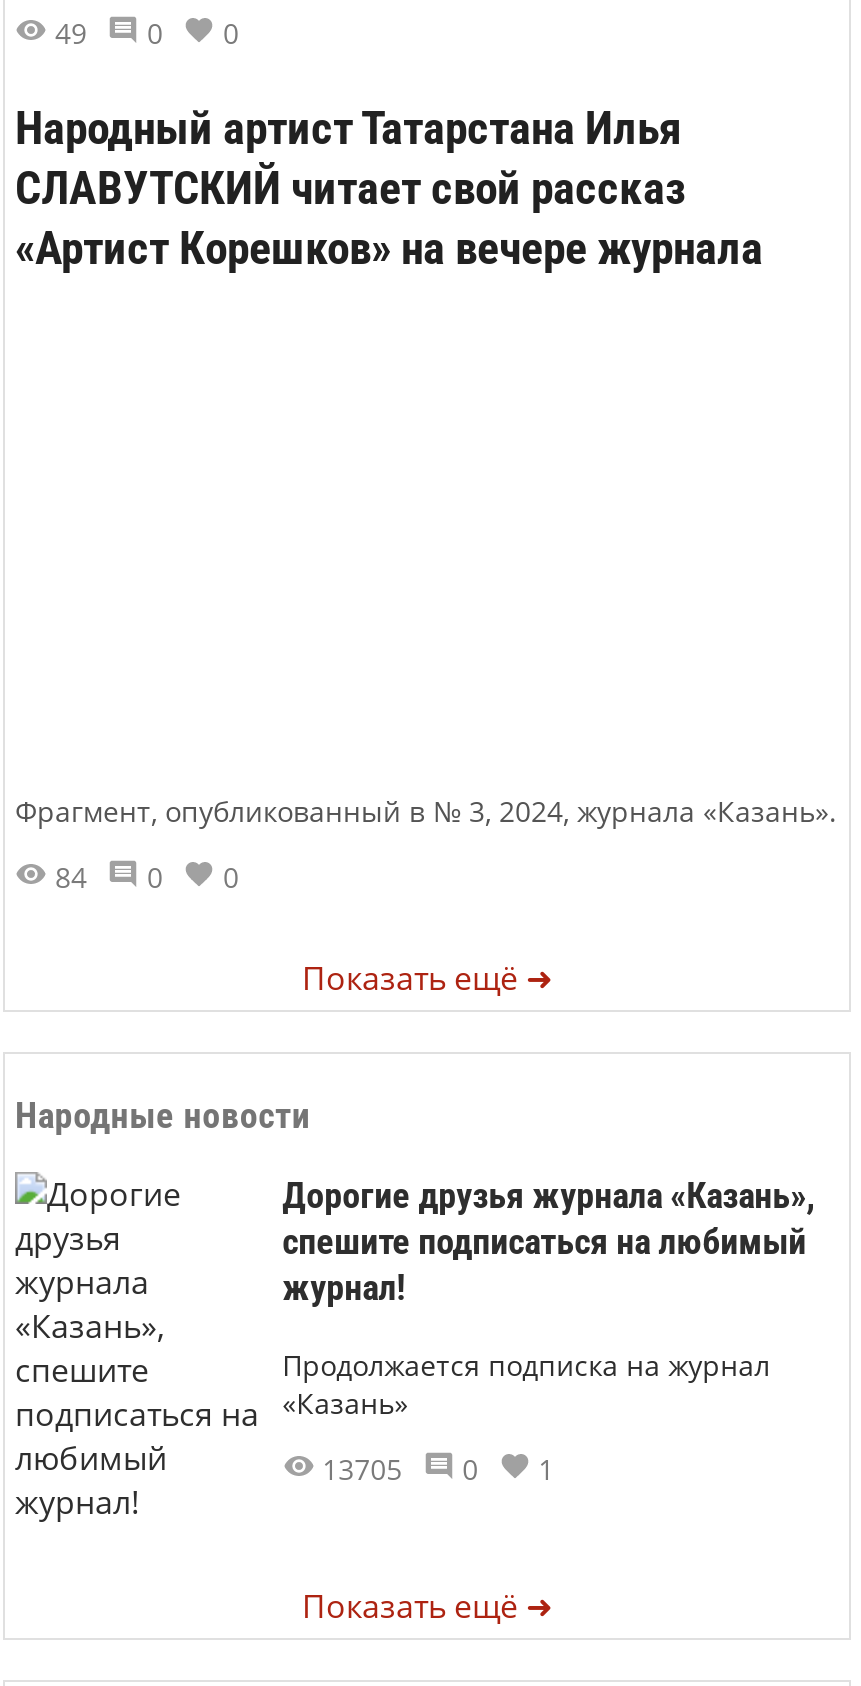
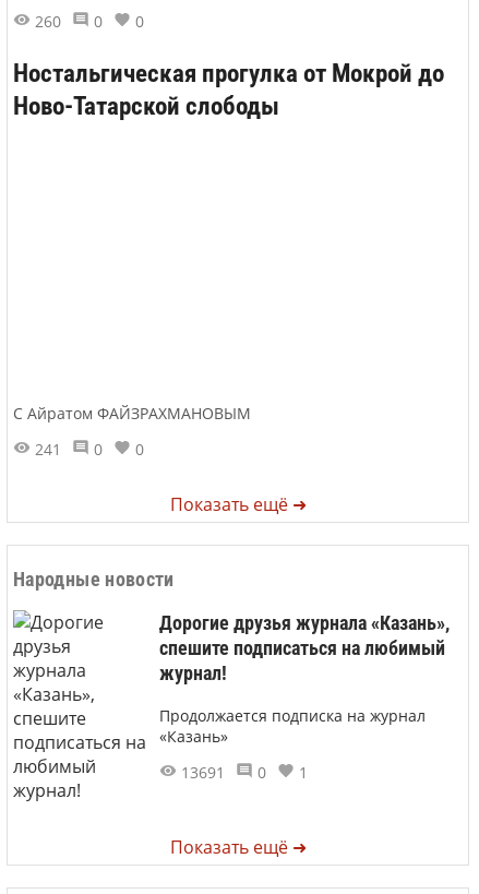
[55,13,239,51] 49 0 0 -> [35,11,144,31] 260 0 0
[15,100,763,276] Народный артист Татарстана Илья | СЛАВУТСКИЙ читает свой рассказ | «Артист Корешков» на вечере журнала -> [13,58,444,121] Ностальгическая прогулка от Мокрой до | Ново-Татарской слободы
[15,792,837,830] Фрагмент, опубликованный в № 3, 2024, журнала «Казань». -> [13,403,251,424] С Айратом ФАЙЗРАХМАНОВЫМ
[55,858,239,896] 84 0 0 -> [35,439,144,460] 241 0 0
[322,1450,554,1488] 13705 0 1 -> [181,762,307,783] 13691 0 1

